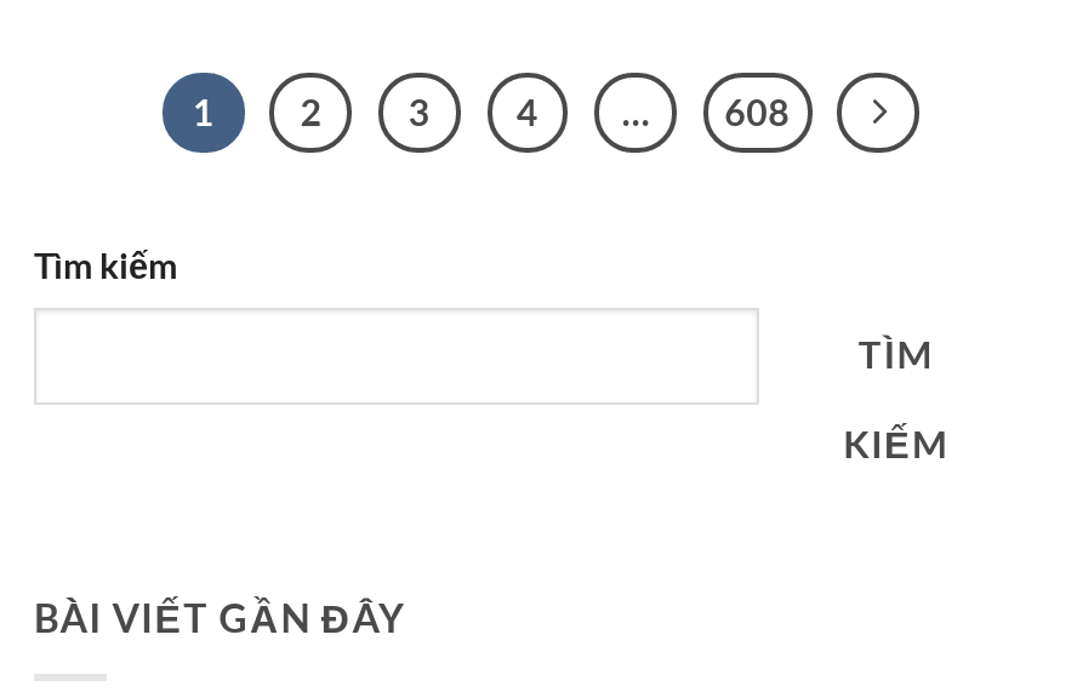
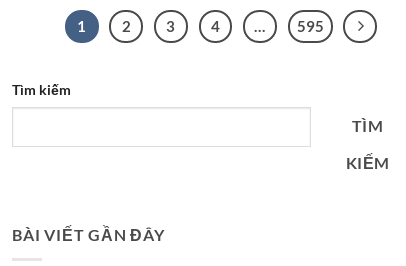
[724,88,790,132] 608 -> [297,16,324,34] 595

